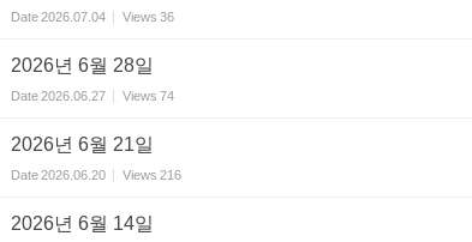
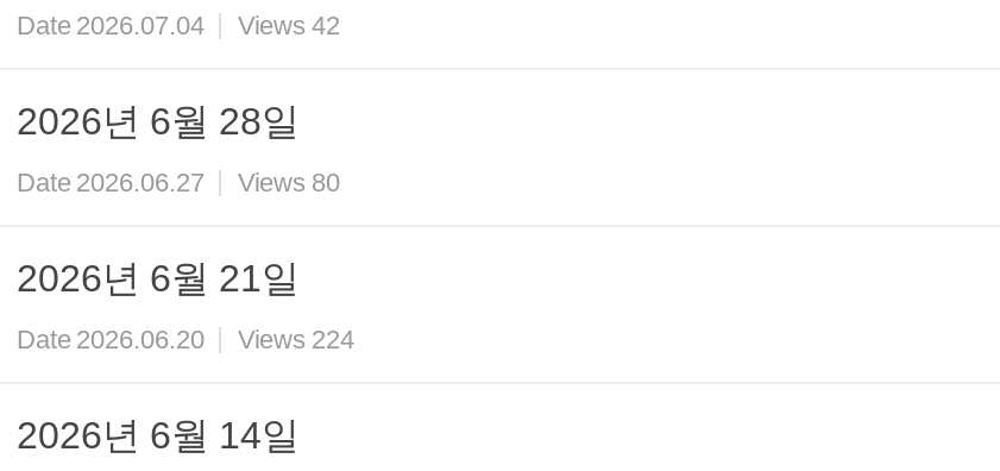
[11,10,174,24] Date 2026.07.04 Views 36 -> [17,11,340,39] Date 2026.07.04 Views 42
[11,89,174,103] Date 2026.06.27 Views 74 -> [17,168,340,196] Date 2026.06.27 Views 80
[11,168,181,182] Date 2026.06.20 Views 216 -> [17,325,354,353] Date 2026.06.20 Views 224

